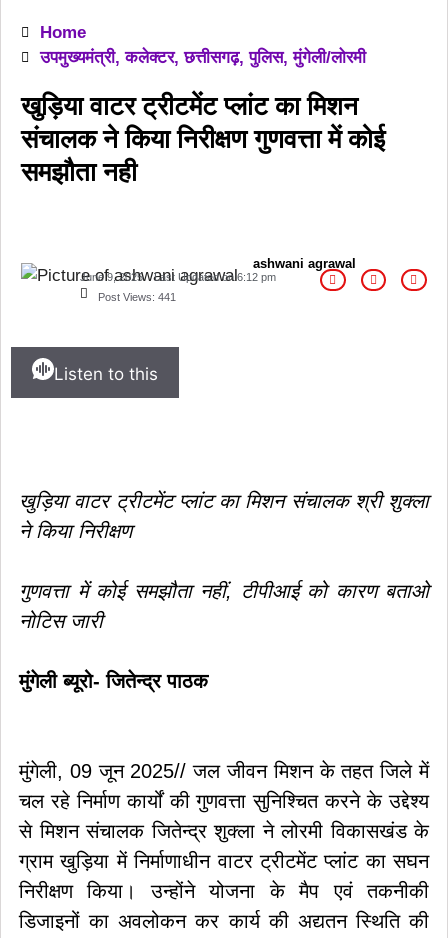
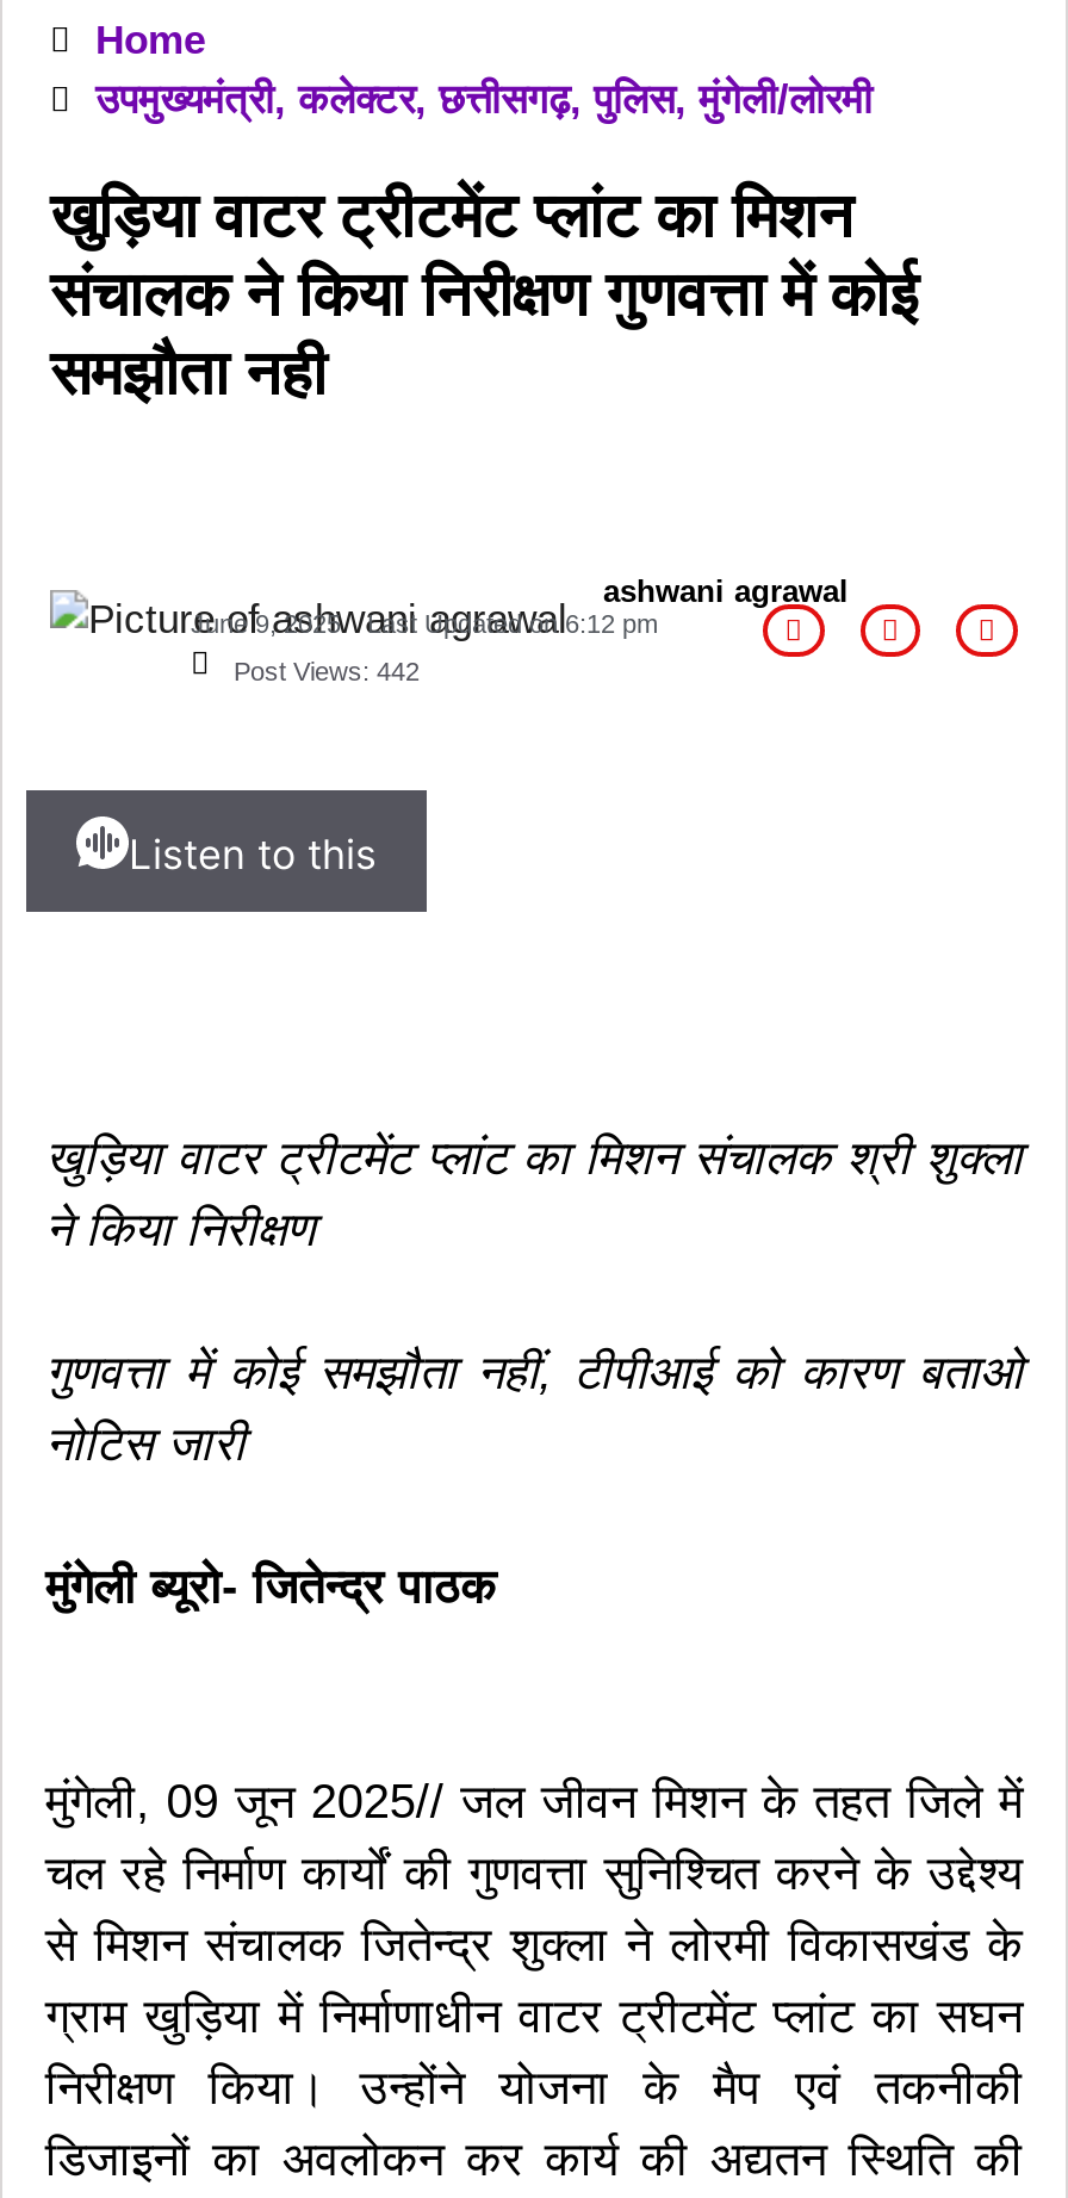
[98,290,176,302] Post Views: 441 -> [234,656,420,684] Post Views: 442

